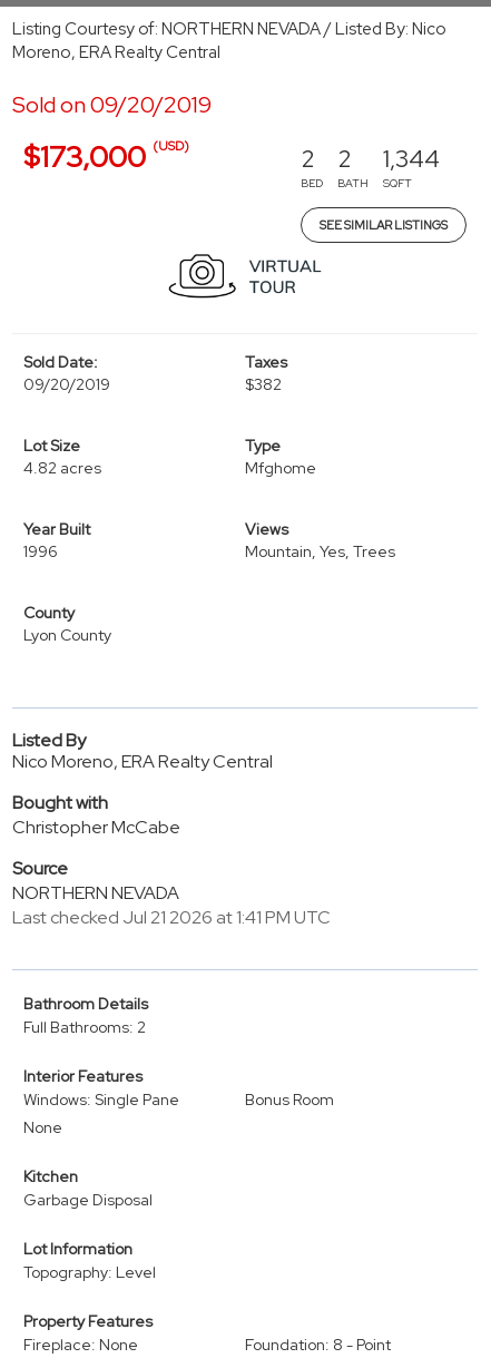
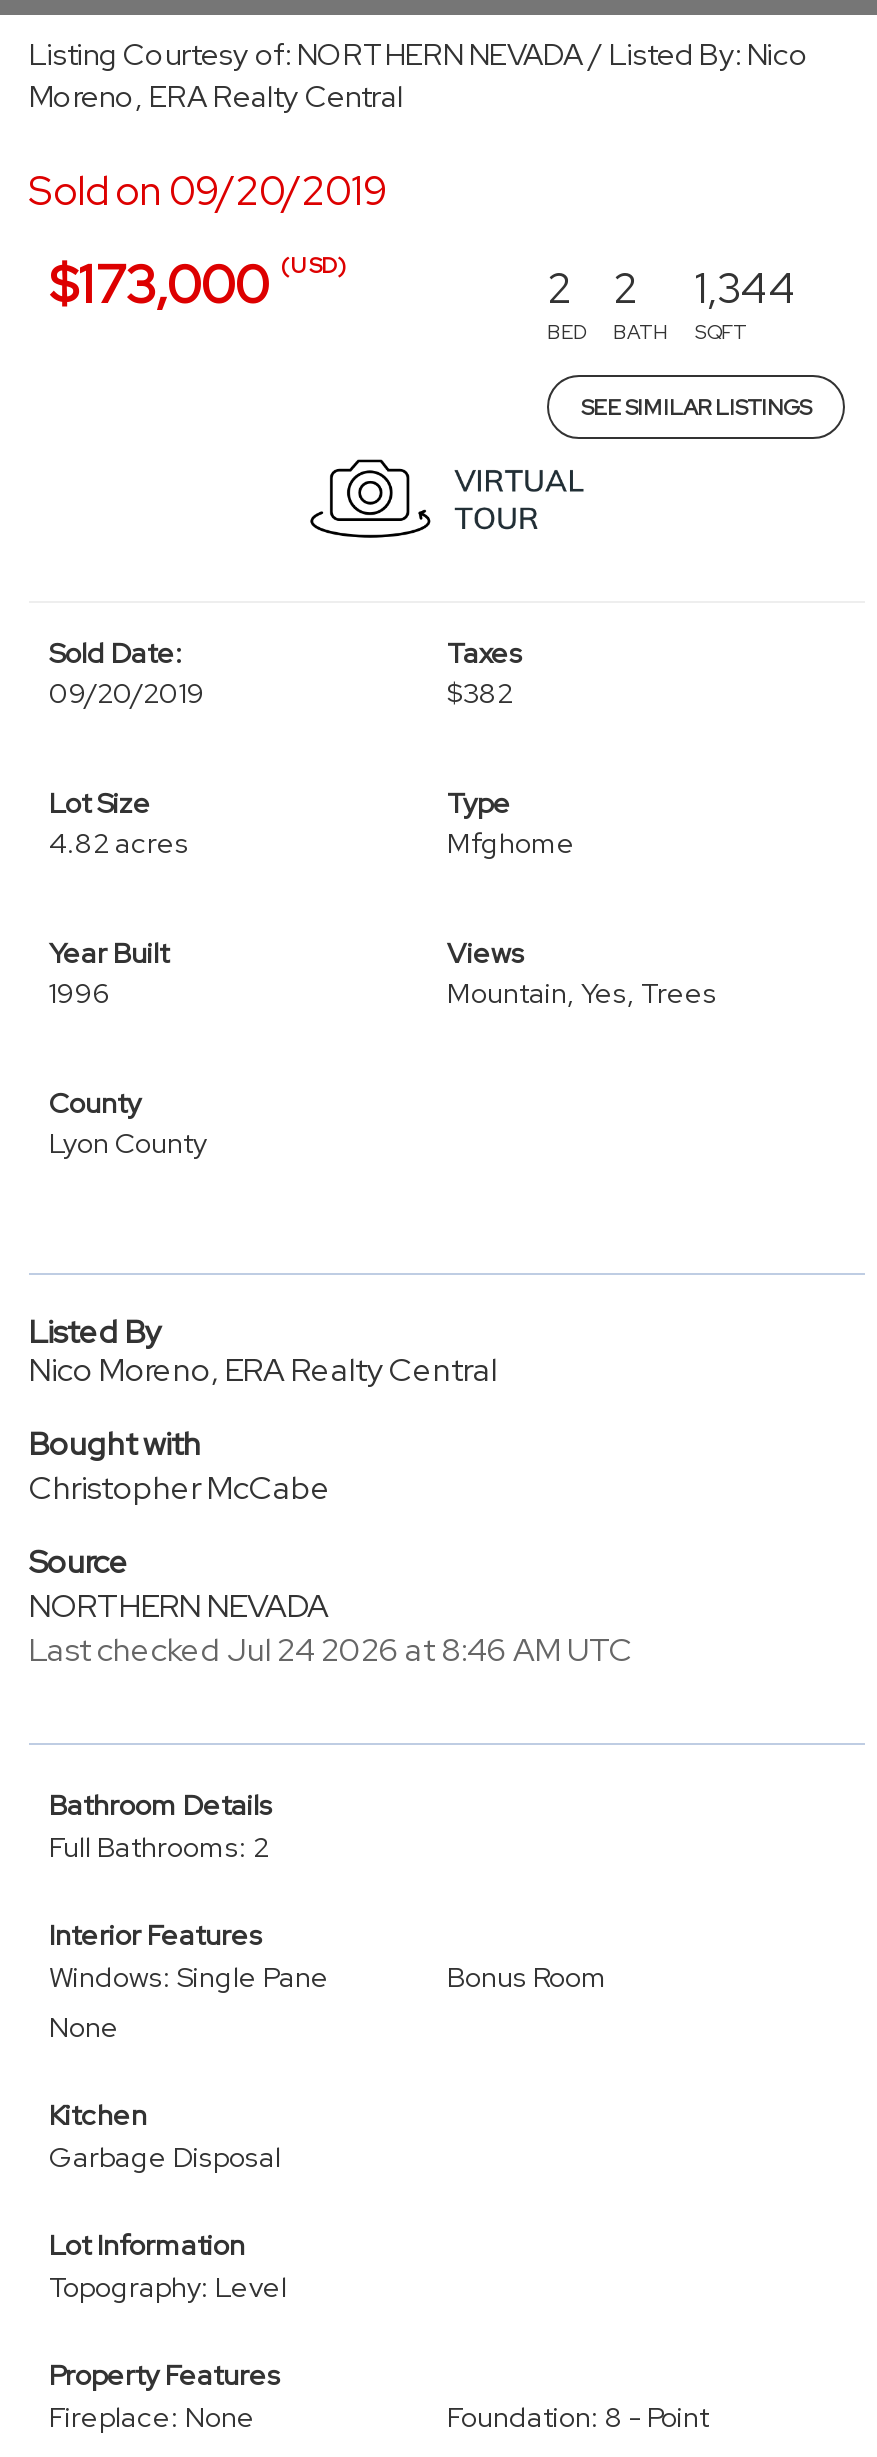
[12,906,331,929] Last checked Jul 21 2026 at 1:41 PM UTC -> [29,1629,633,1671] Last checked Jul 24 2026 at 8:46 AM UTC

